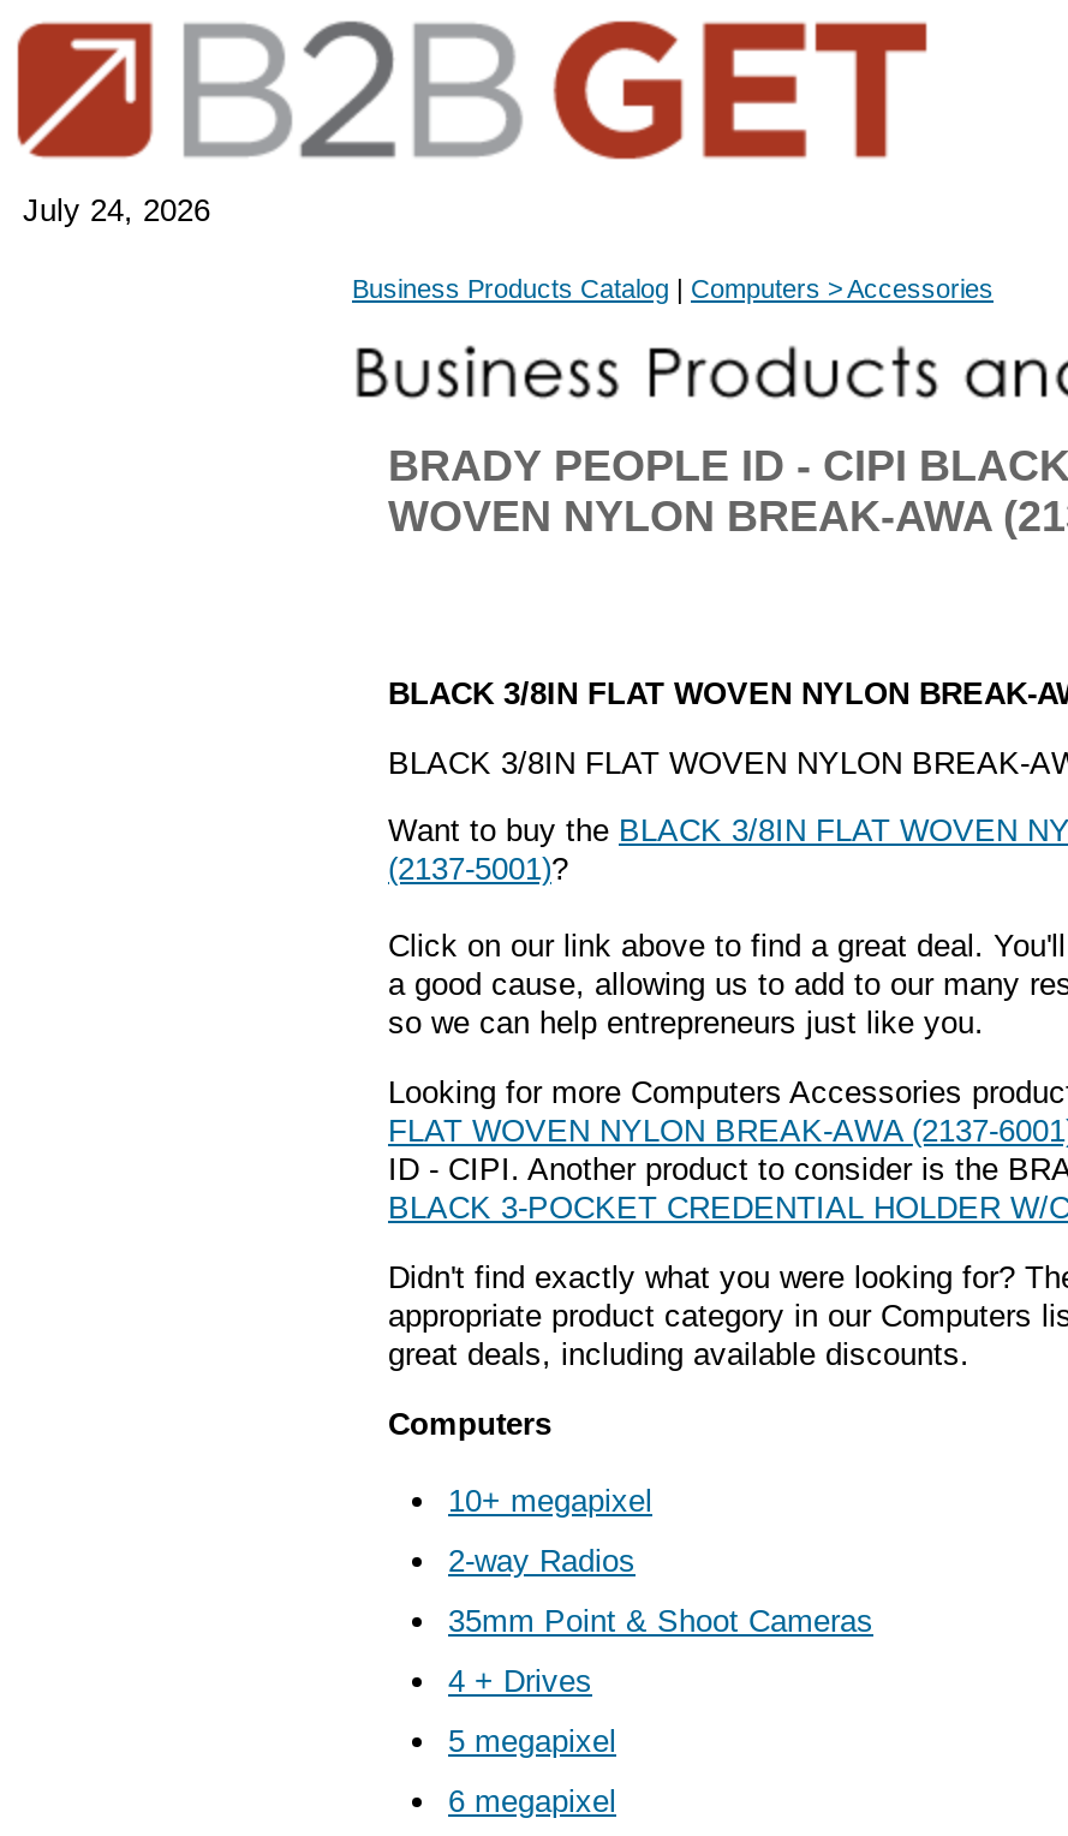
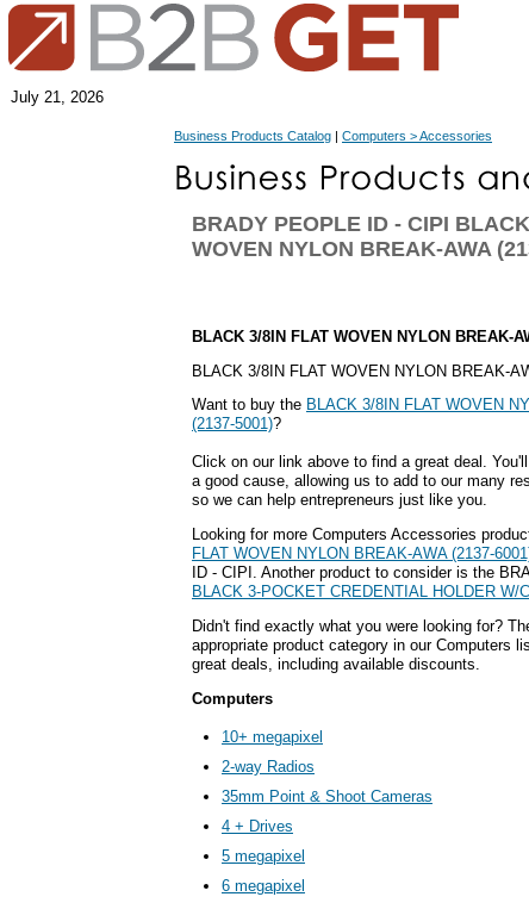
[23,192,210,228] July 24, 2026 -> [11,88,104,106] July 21, 2026

